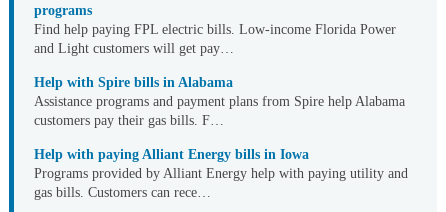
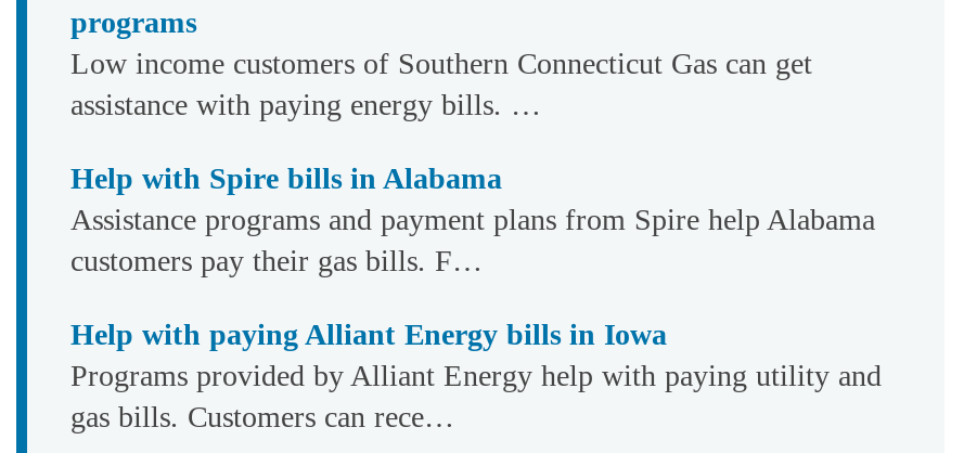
[34,22,396,56] Find help paying FPL electric bills. Low-income Florida Power | and Light customers will get pay… -> [70,47,812,121] Low income customers of Southern Connecticut Gas can get | assistance with paying energy bills. …

